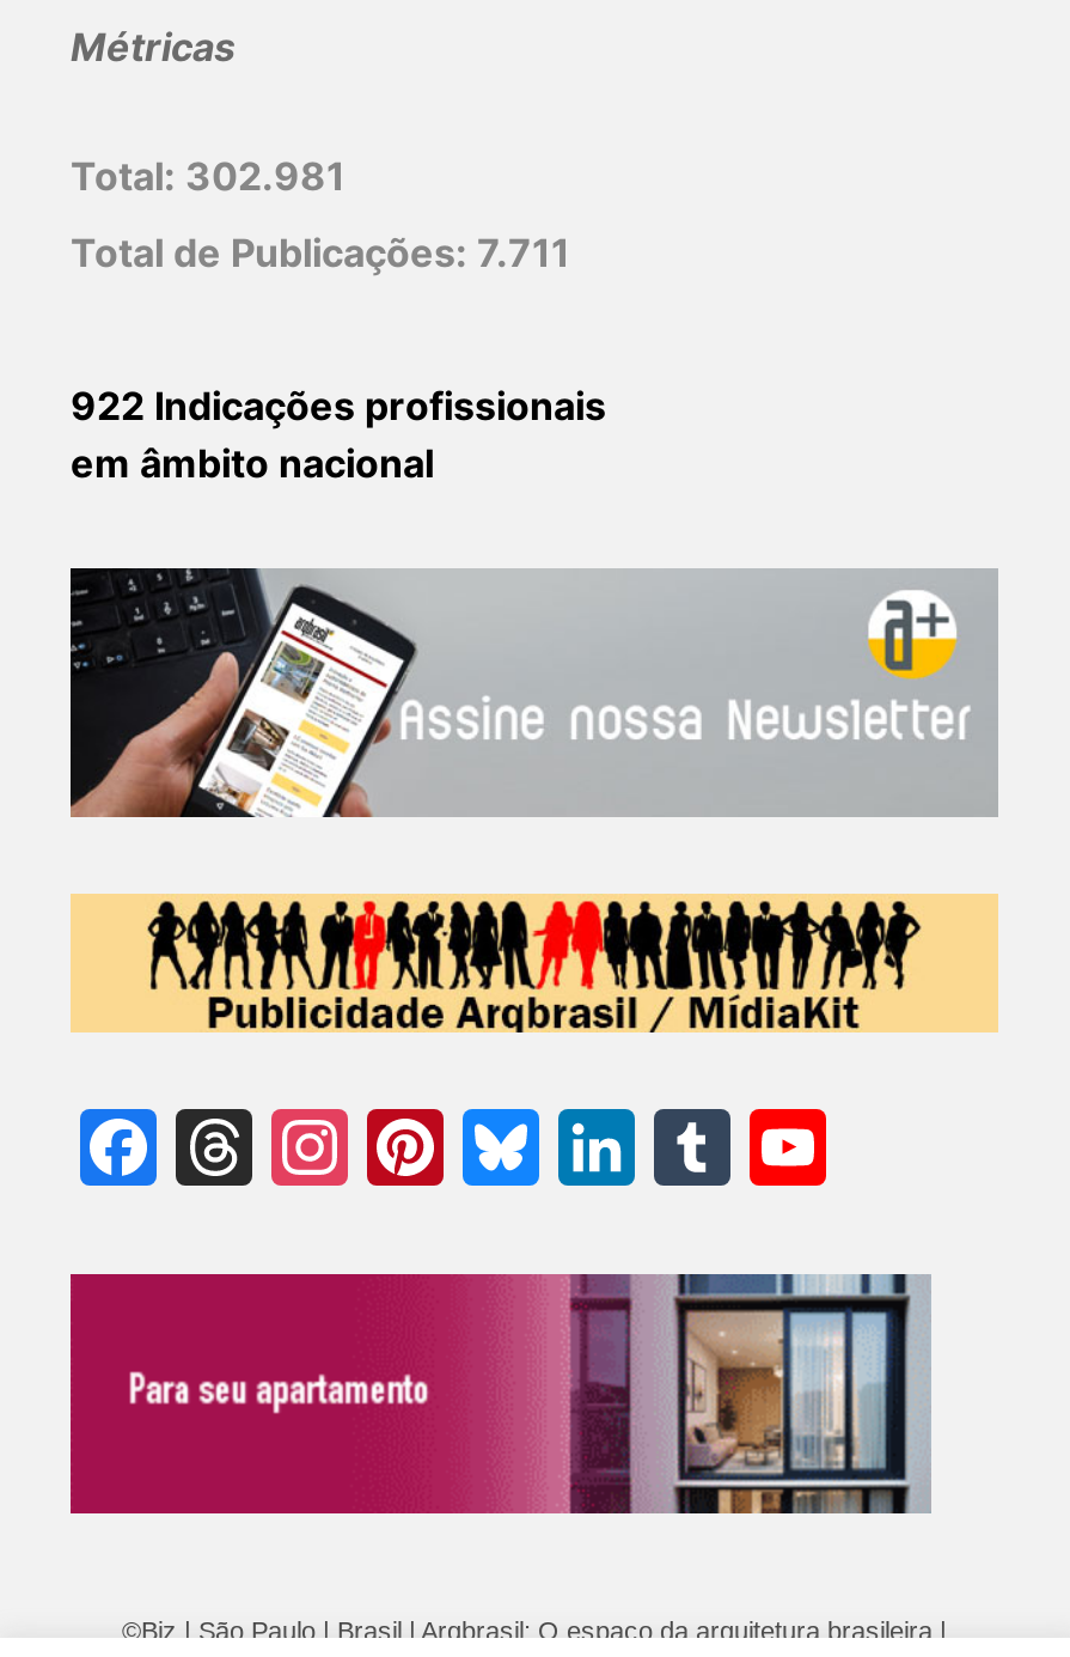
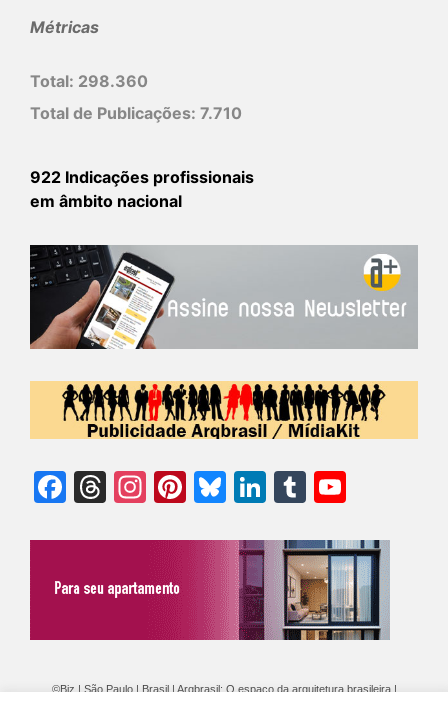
[71,153,346,201] Total: 302.981 -> [30,71,148,91] Total: 298.360
[71,229,570,277] Total de Publicações: 7.711 -> [30,103,242,123] Total de Publicações: 7.710

